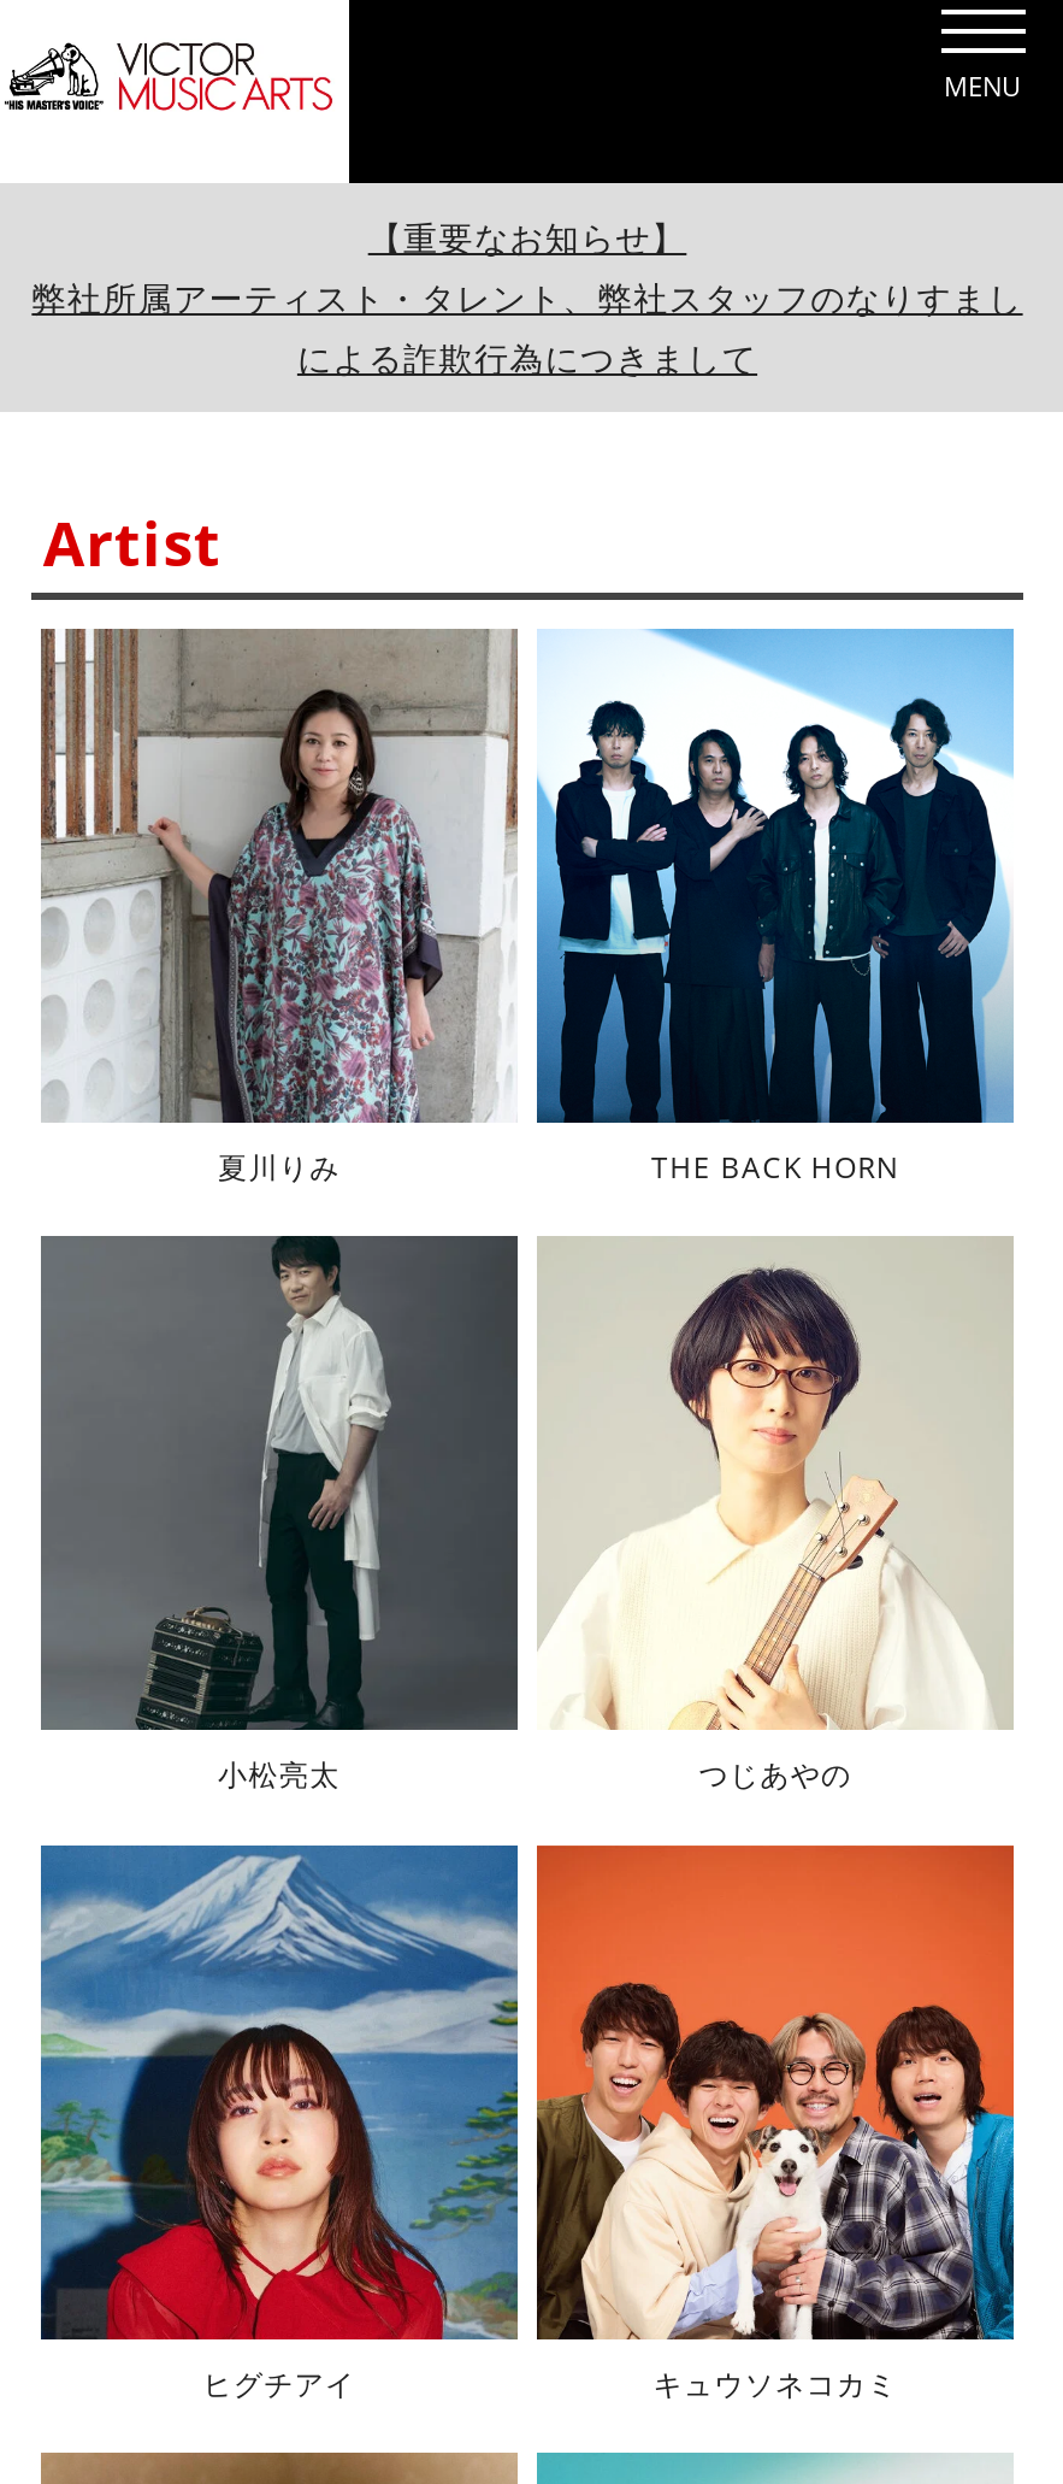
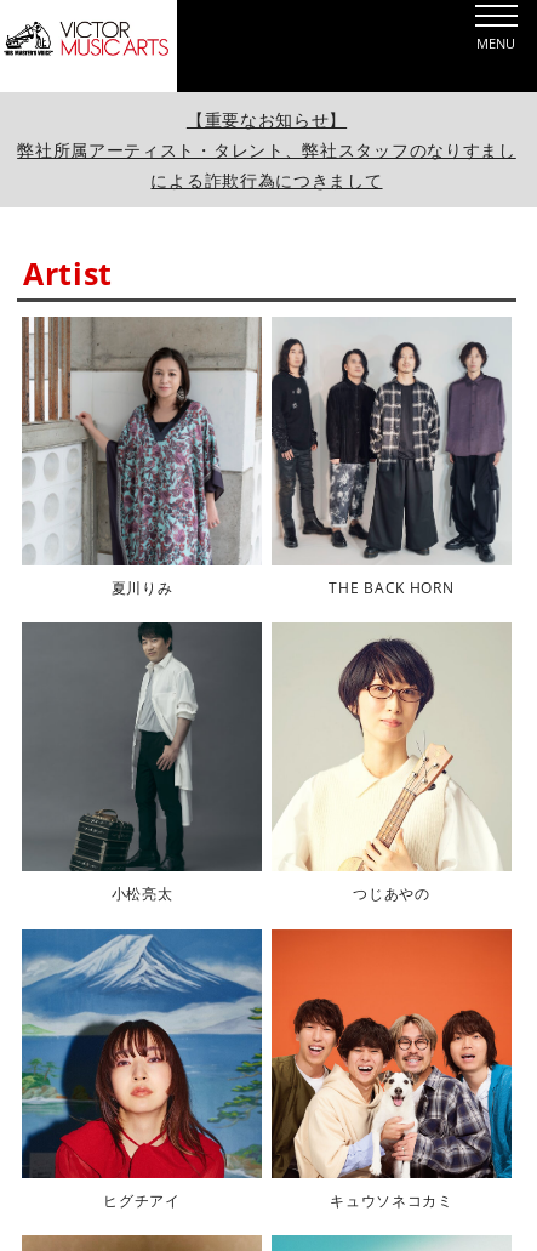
[535,629,1014,1125] [image] -> [270,318,510,565] [image]

